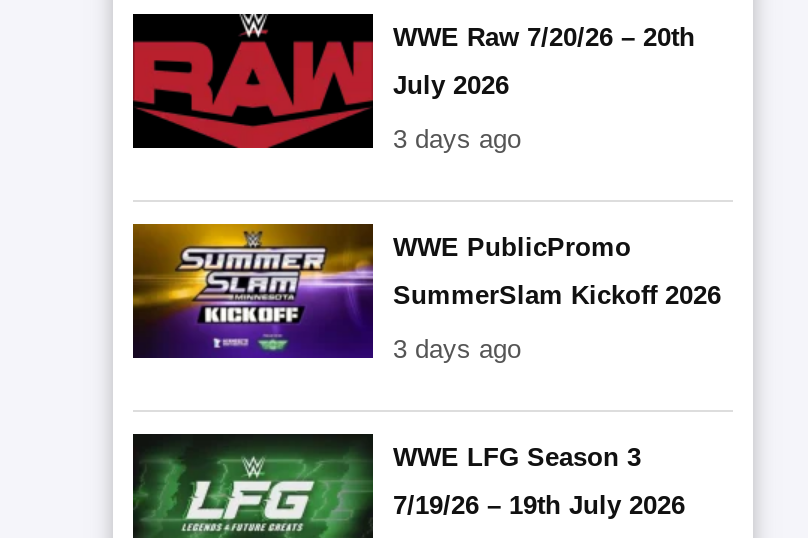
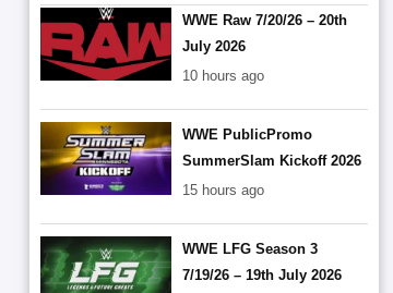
[393,124,521,154] 3 days ago -> [182,68,264,84] 10 hours ago
[393,334,521,364] 3 days ago -> [182,182,264,198] 15 hours ago

